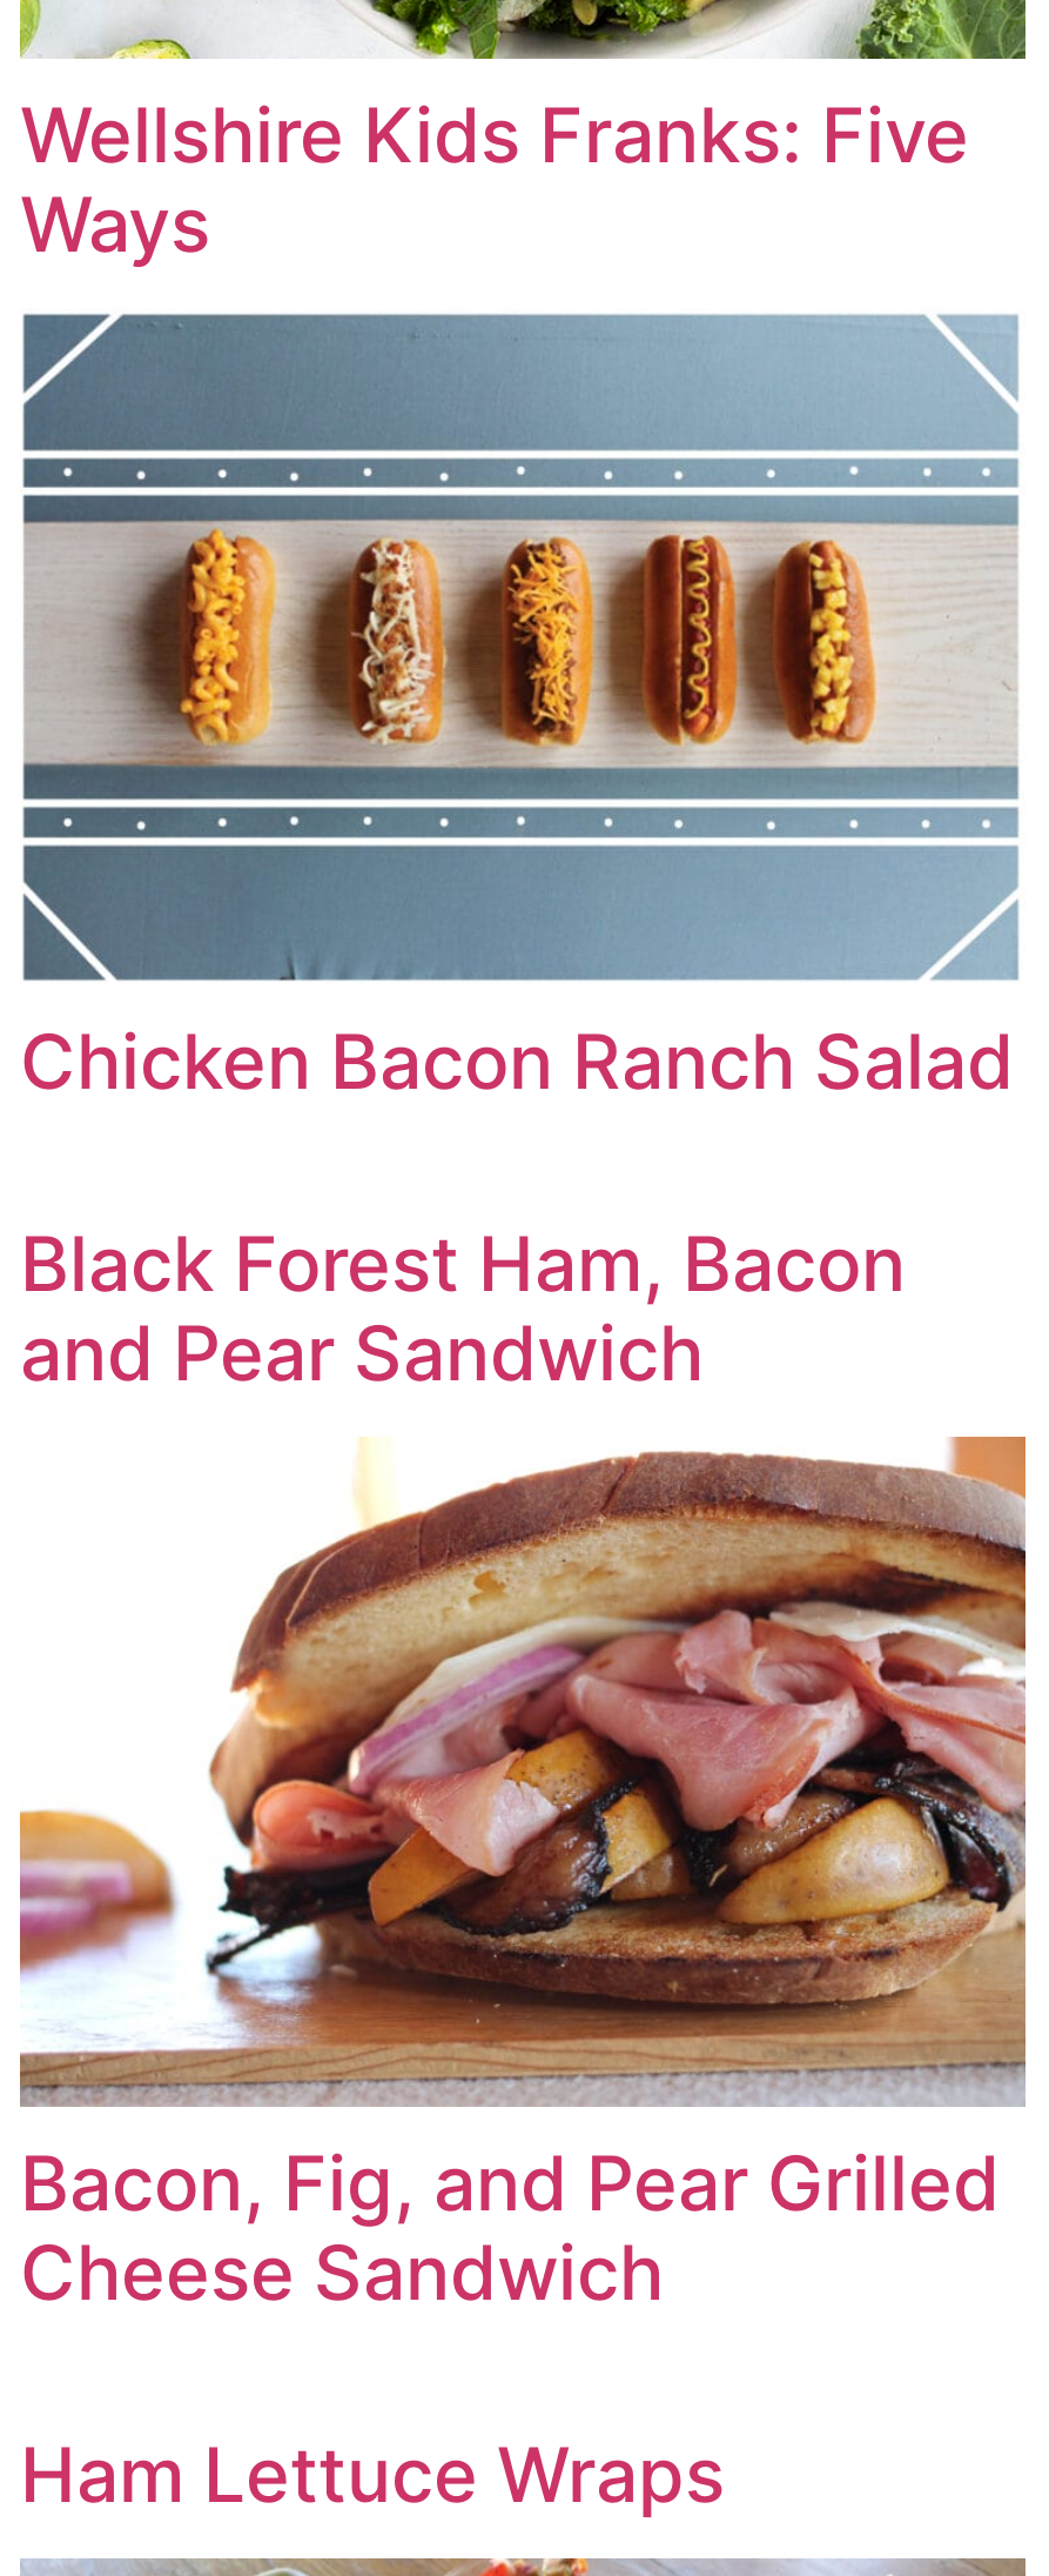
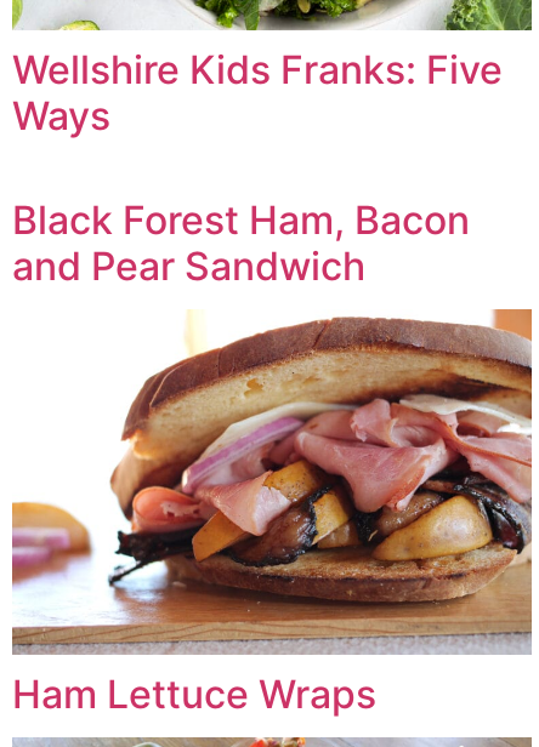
[20,313,1026,1107] [image] | Chicken Bacon Ranch Salad -> none
[20,2137,1000,2318] Bacon, Fig, and Pear Grilled | Cheese Sandwich -> none

